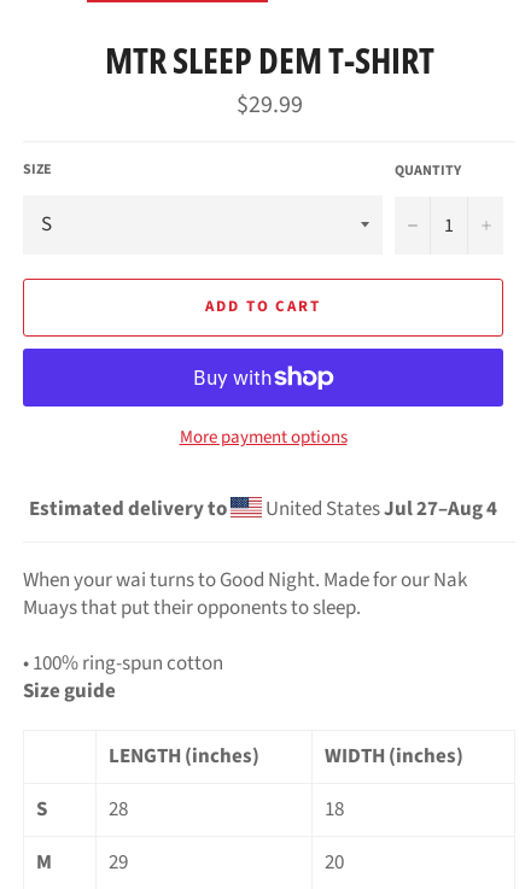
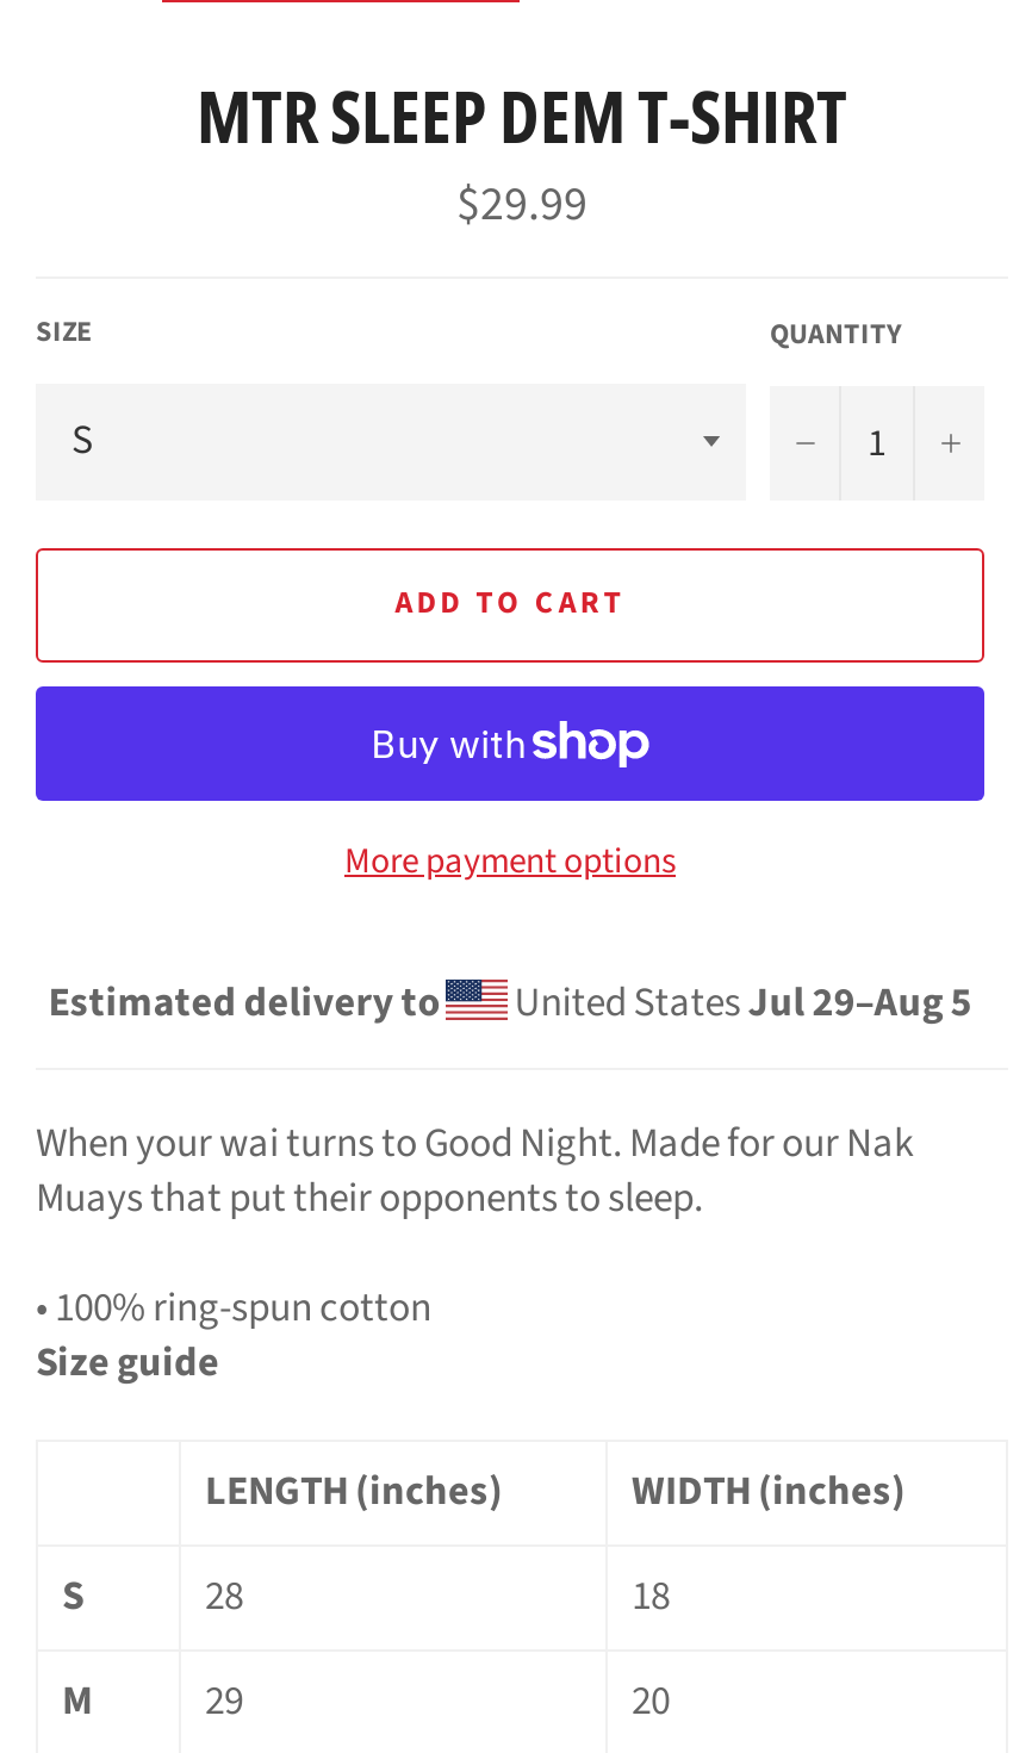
[262,494,497,523] United StatesJul 27–Aug 4 -> [507,974,972,1031] United StatesJul 29–Aug 5

